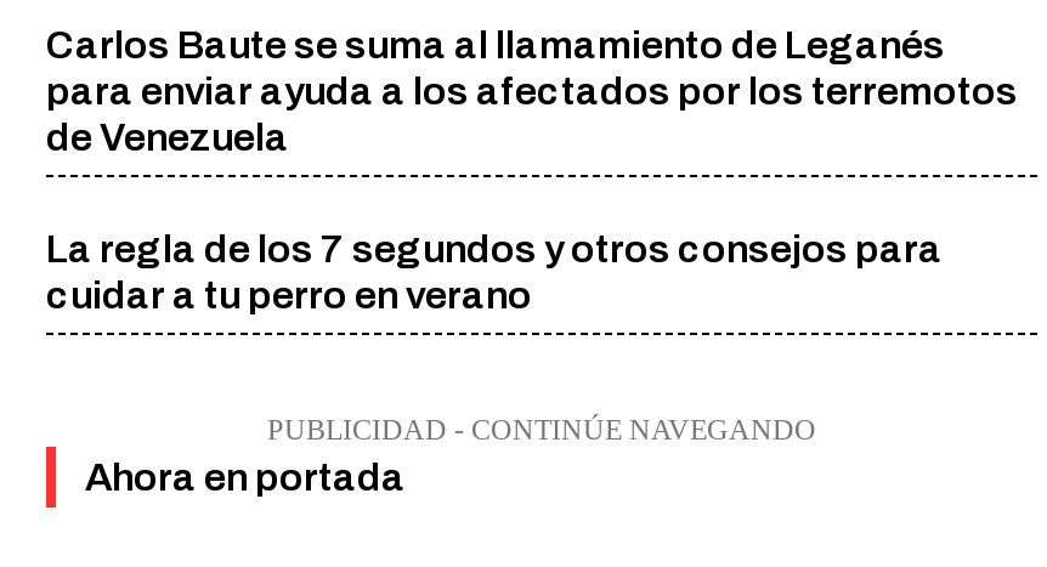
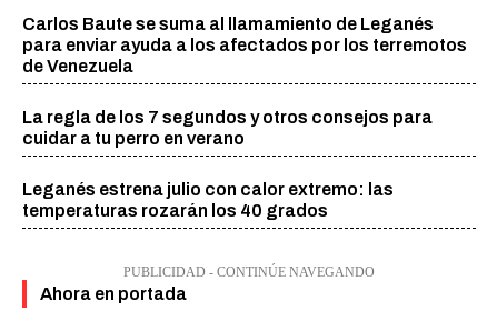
none -> [22,180,394,220] Leganés estrena julio con calor extremo: las | temperaturas rozarán los 40 grados

